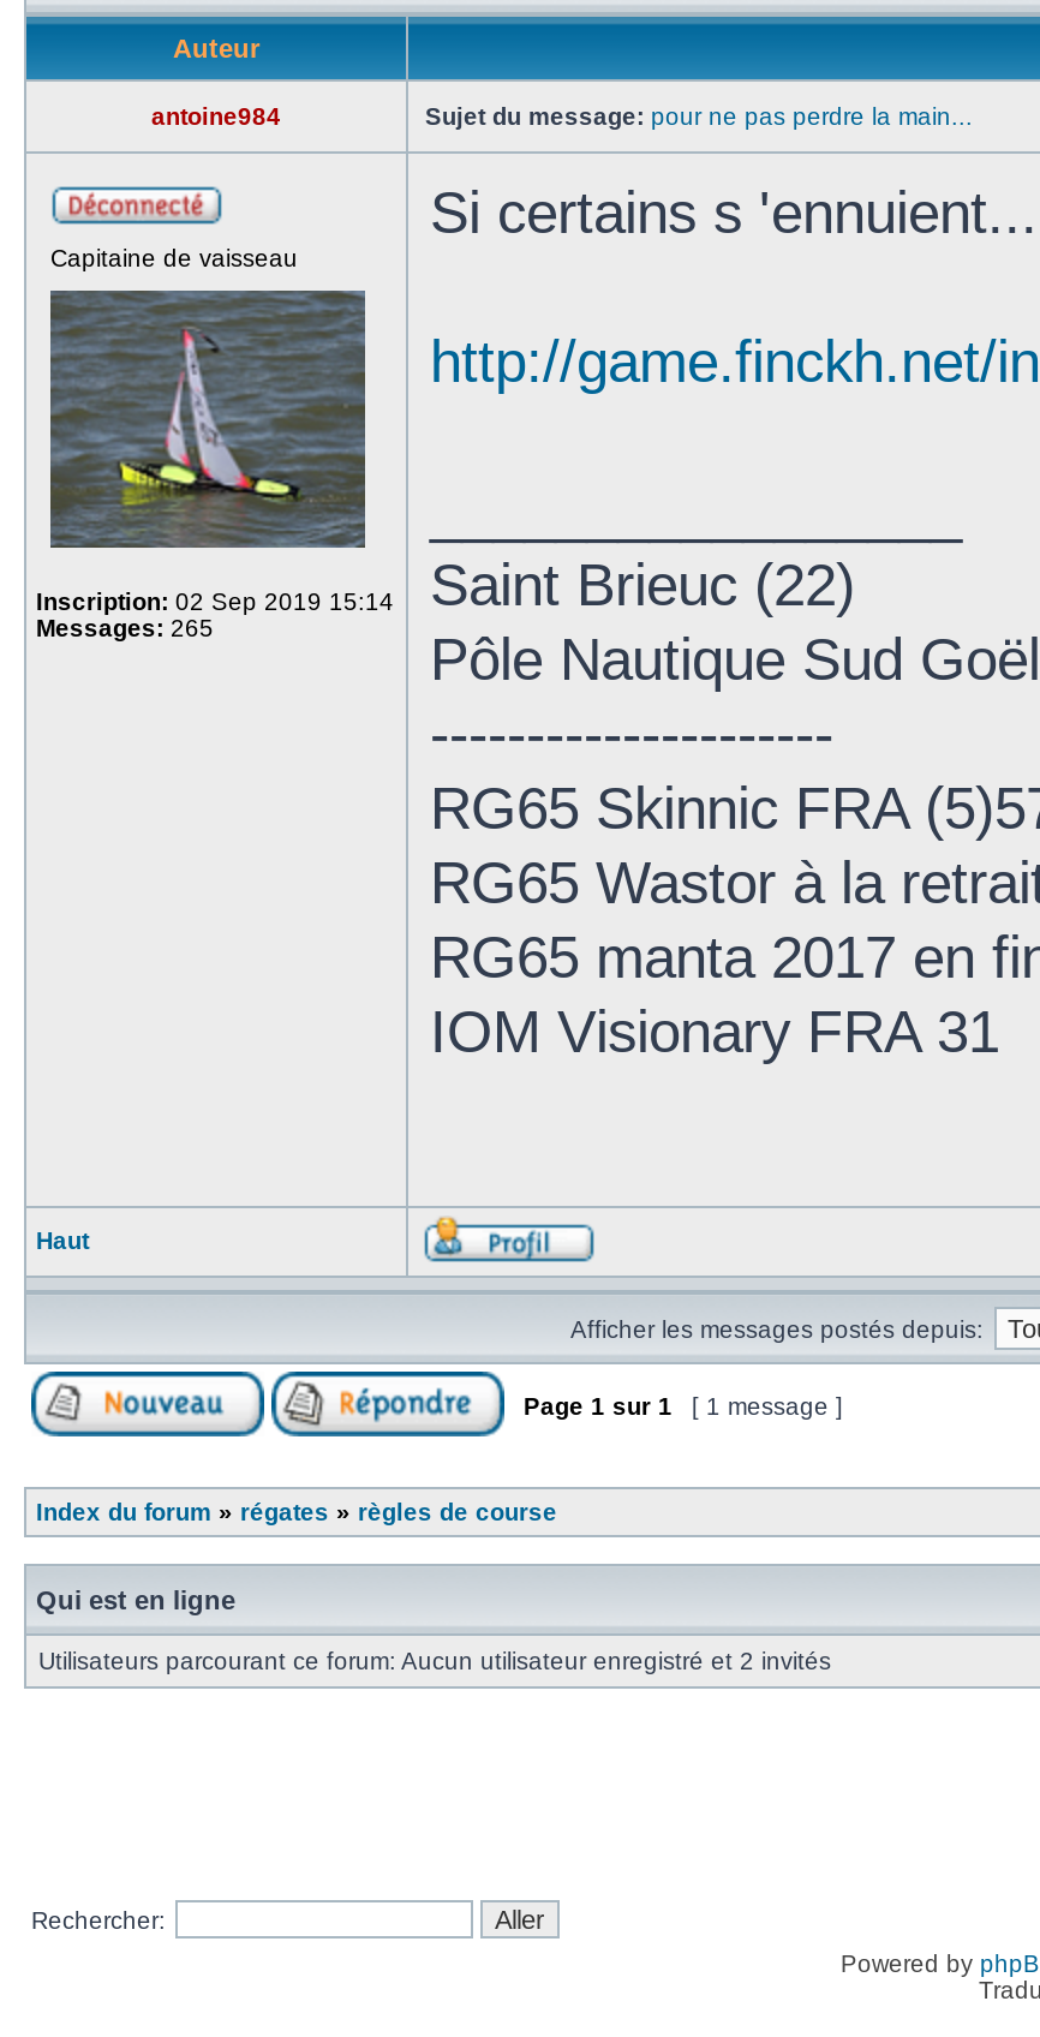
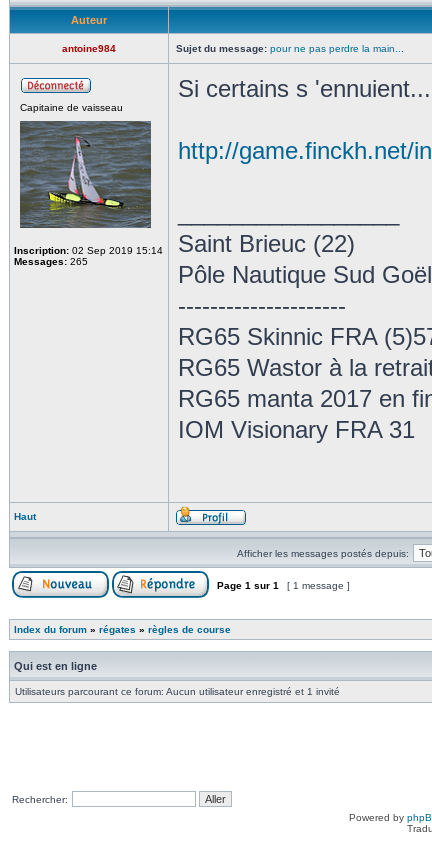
[38,1648,831,1674] Utilisateurs parcourant ce forum: Aucun utilisateur enregistré et 2 invités -> [15,686,340,697] Utilisateurs parcourant ce forum: Aucun utilisateur enregistré et 1 invité

